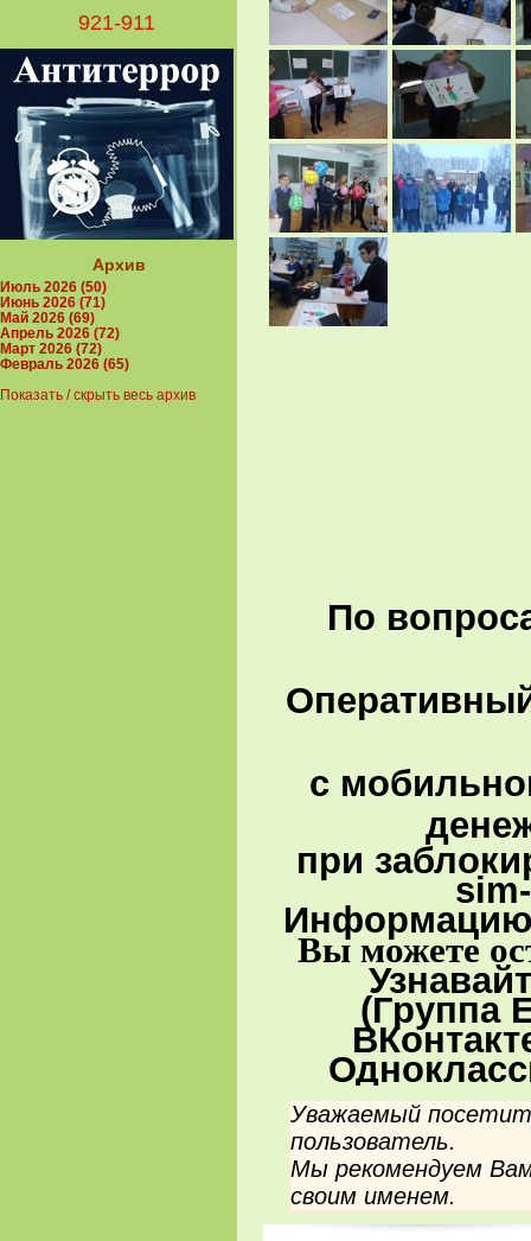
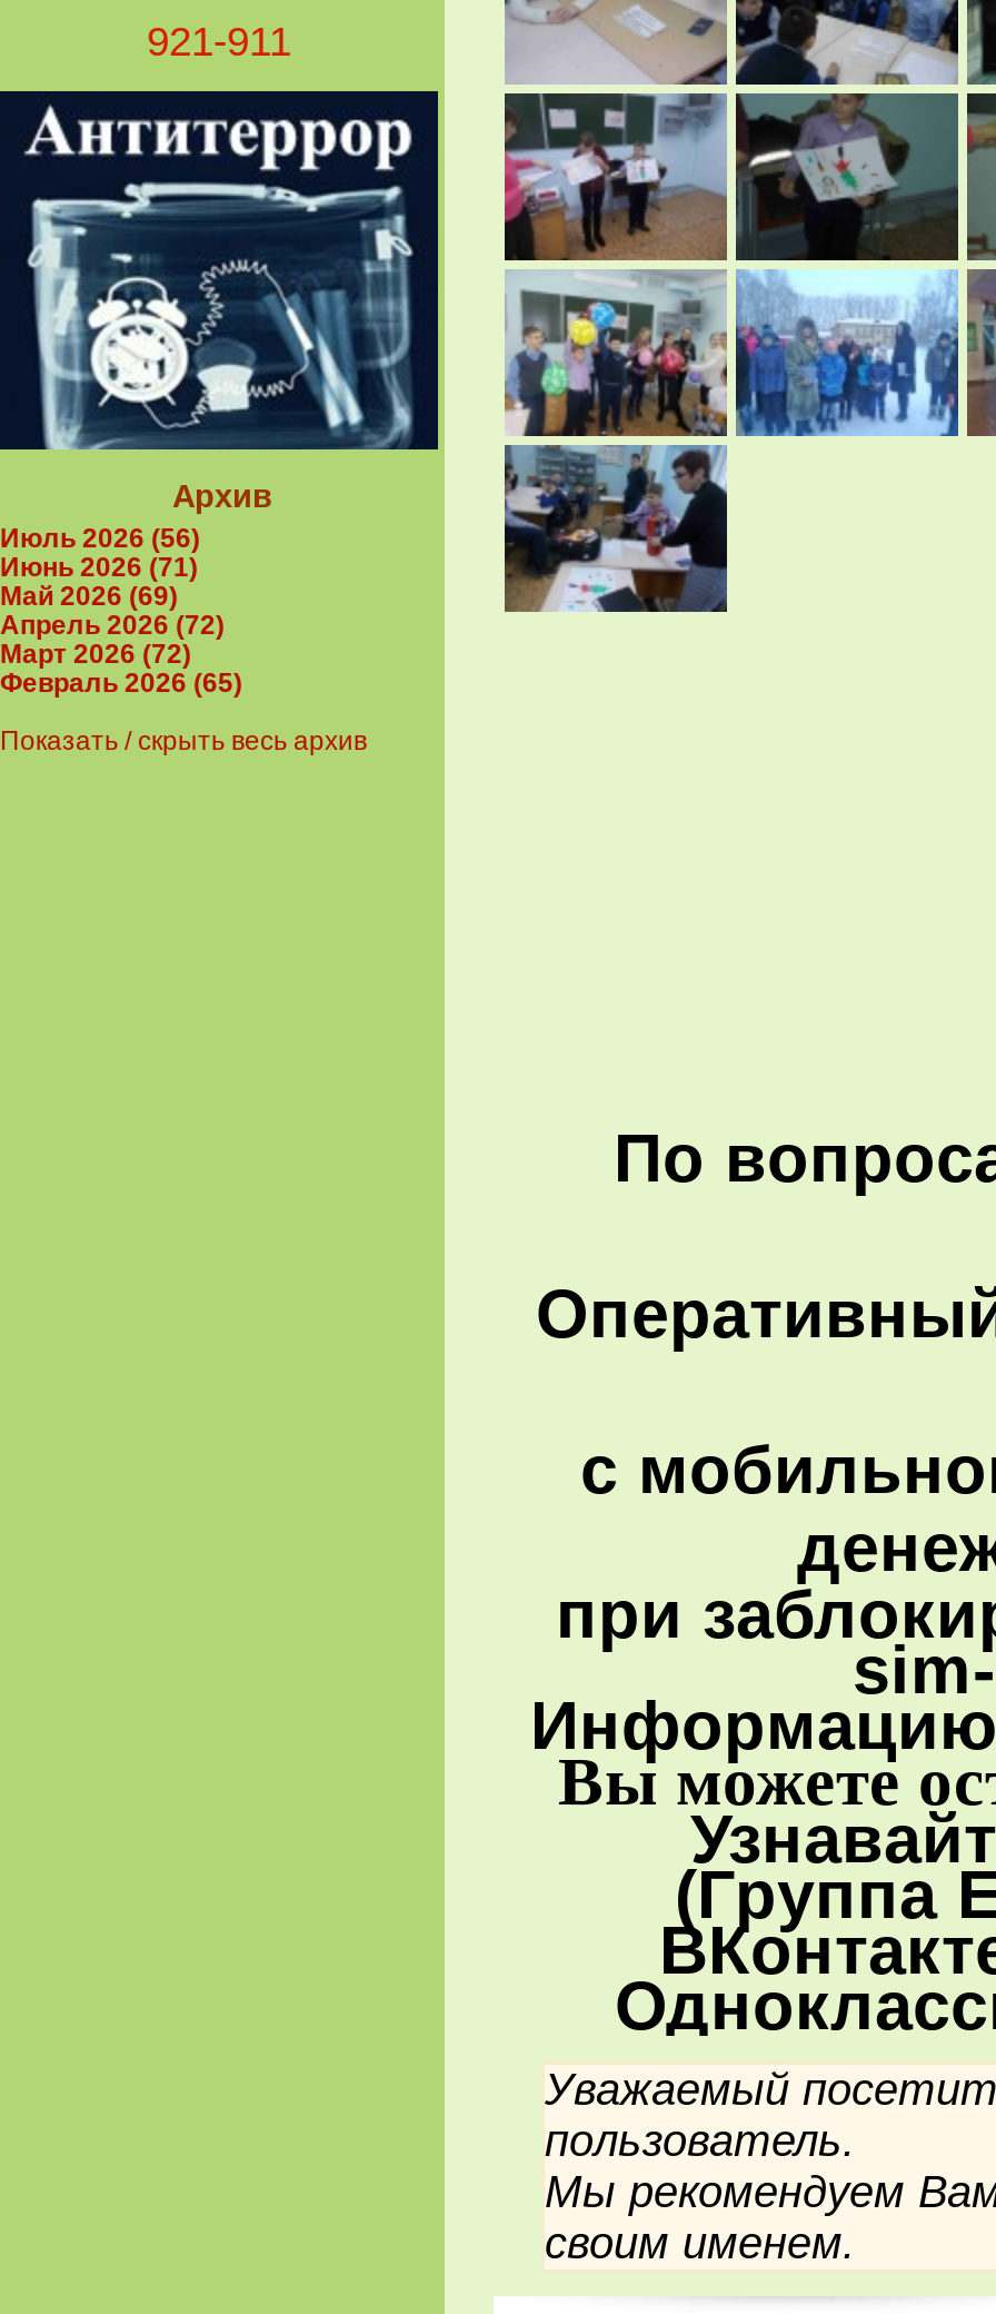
[0,279,107,296] Июль 2026 (50) -> [0,524,200,555] Июль 2026 (56)

